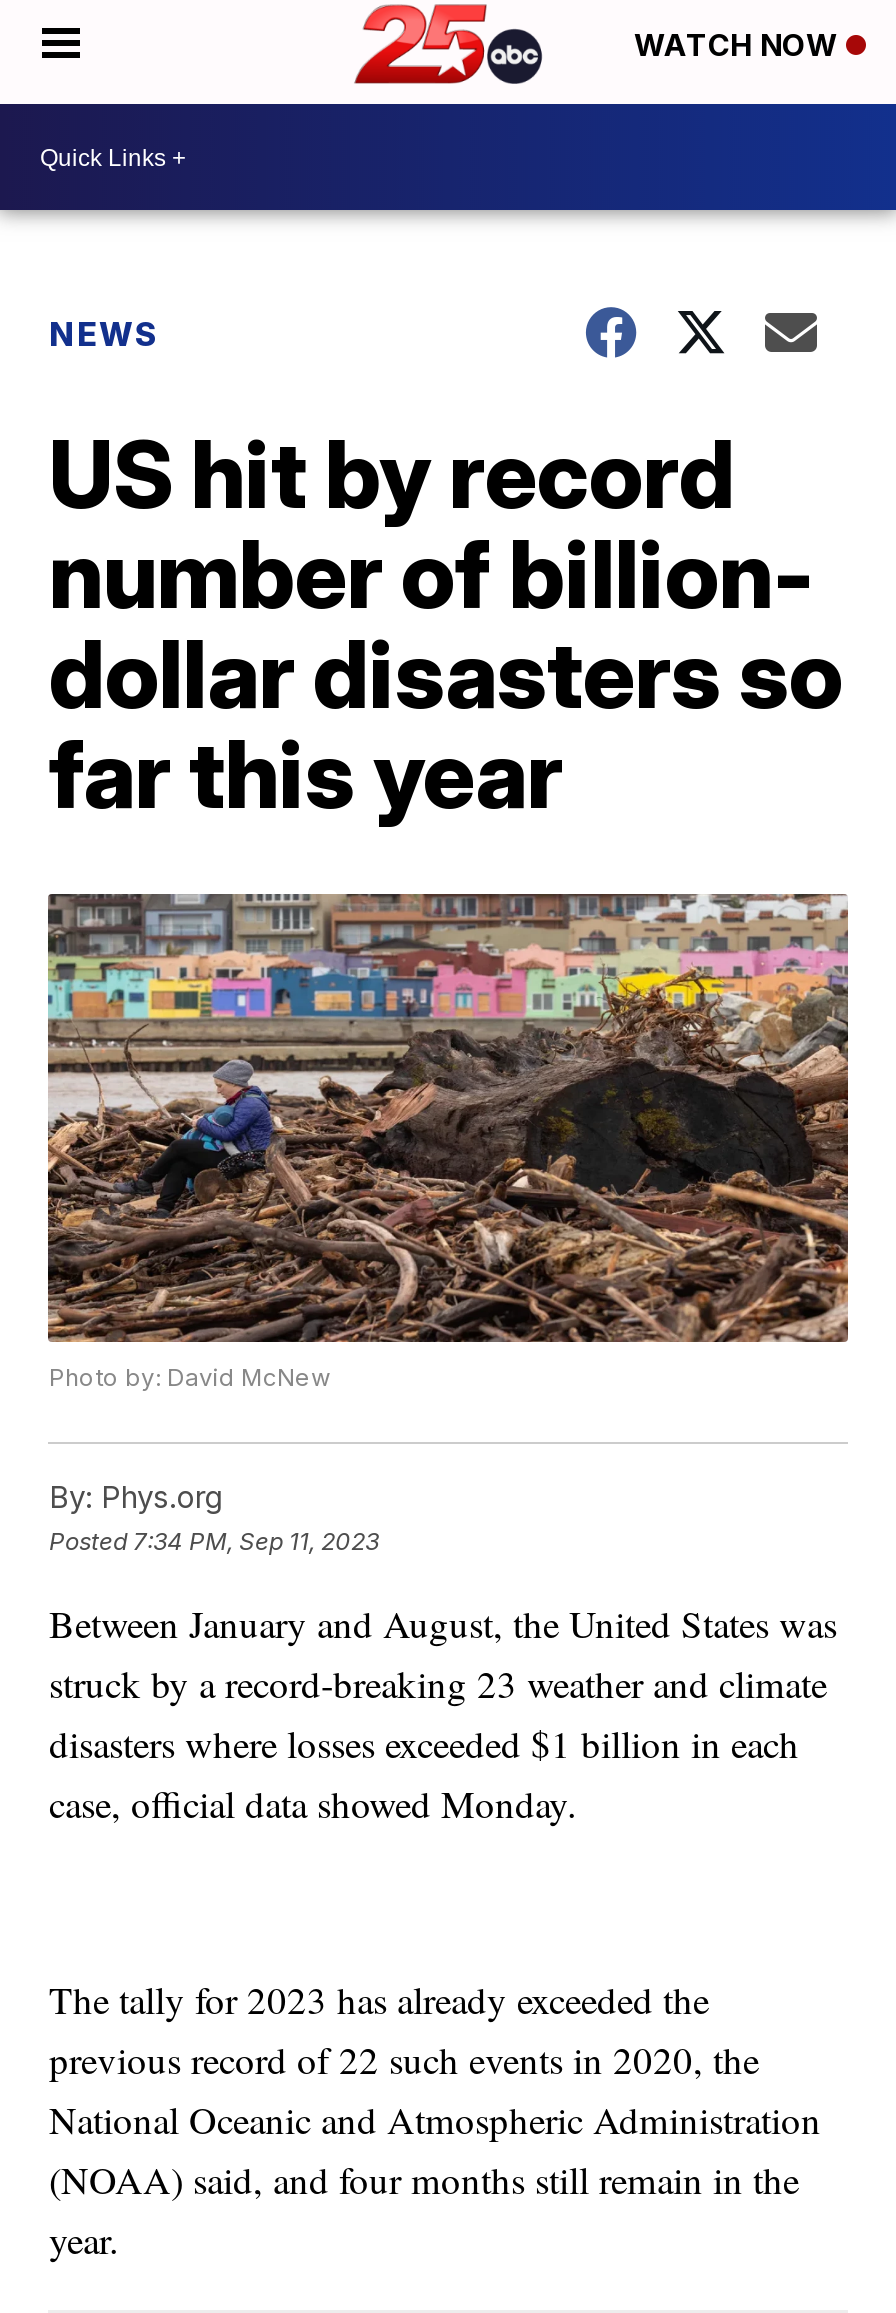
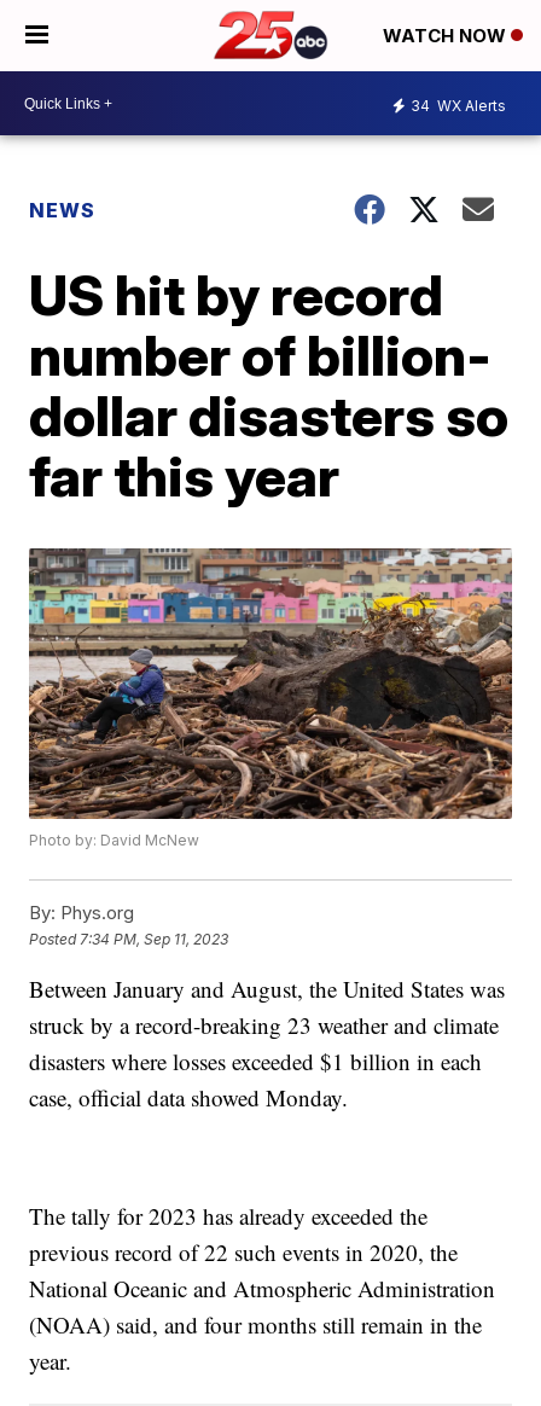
none -> [411,96,506,114] 34 WX Alerts

